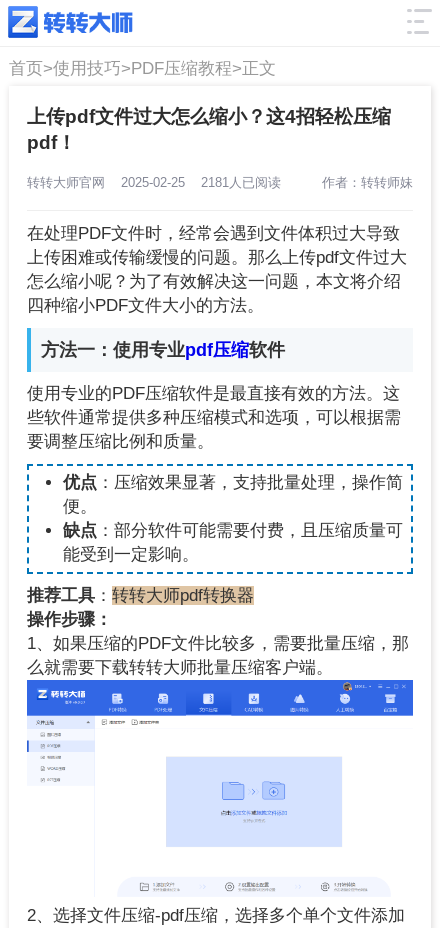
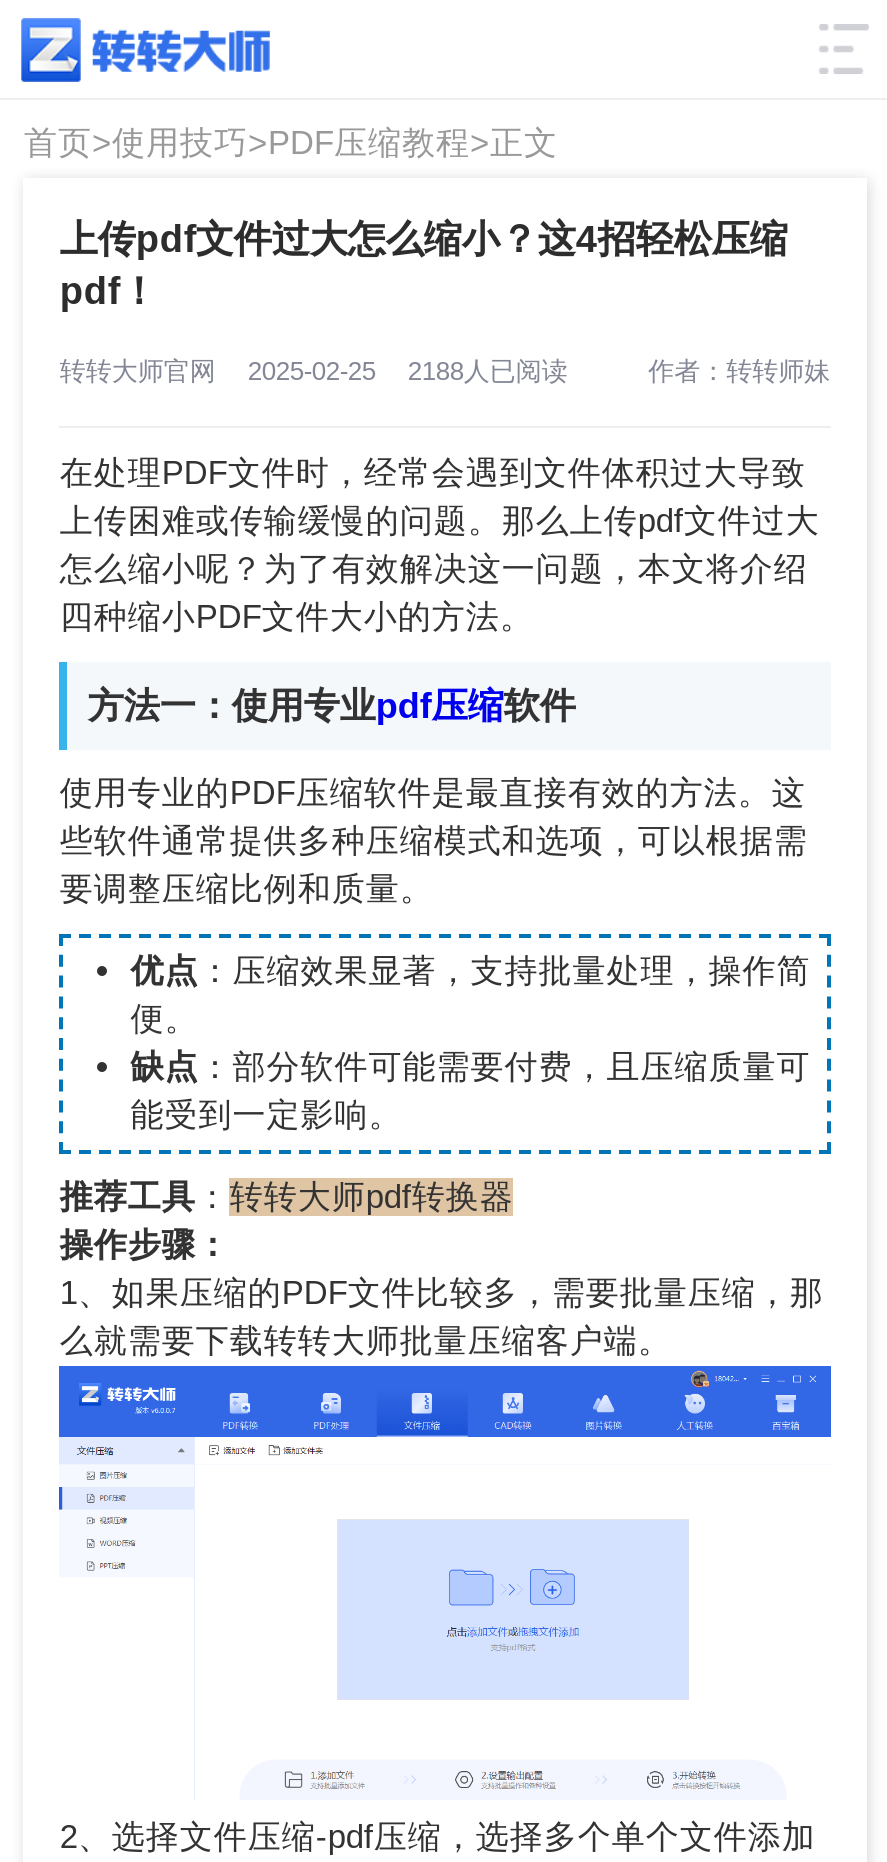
[27,175,281,190] 转转大师官网2025-02-25 2181人已阅读 -> [60,355,568,385] 转转大师官网2025-02-25 2188人已阅读

